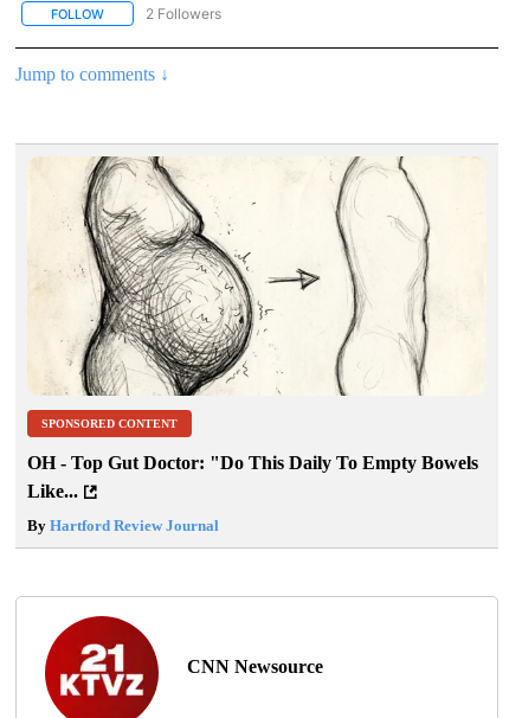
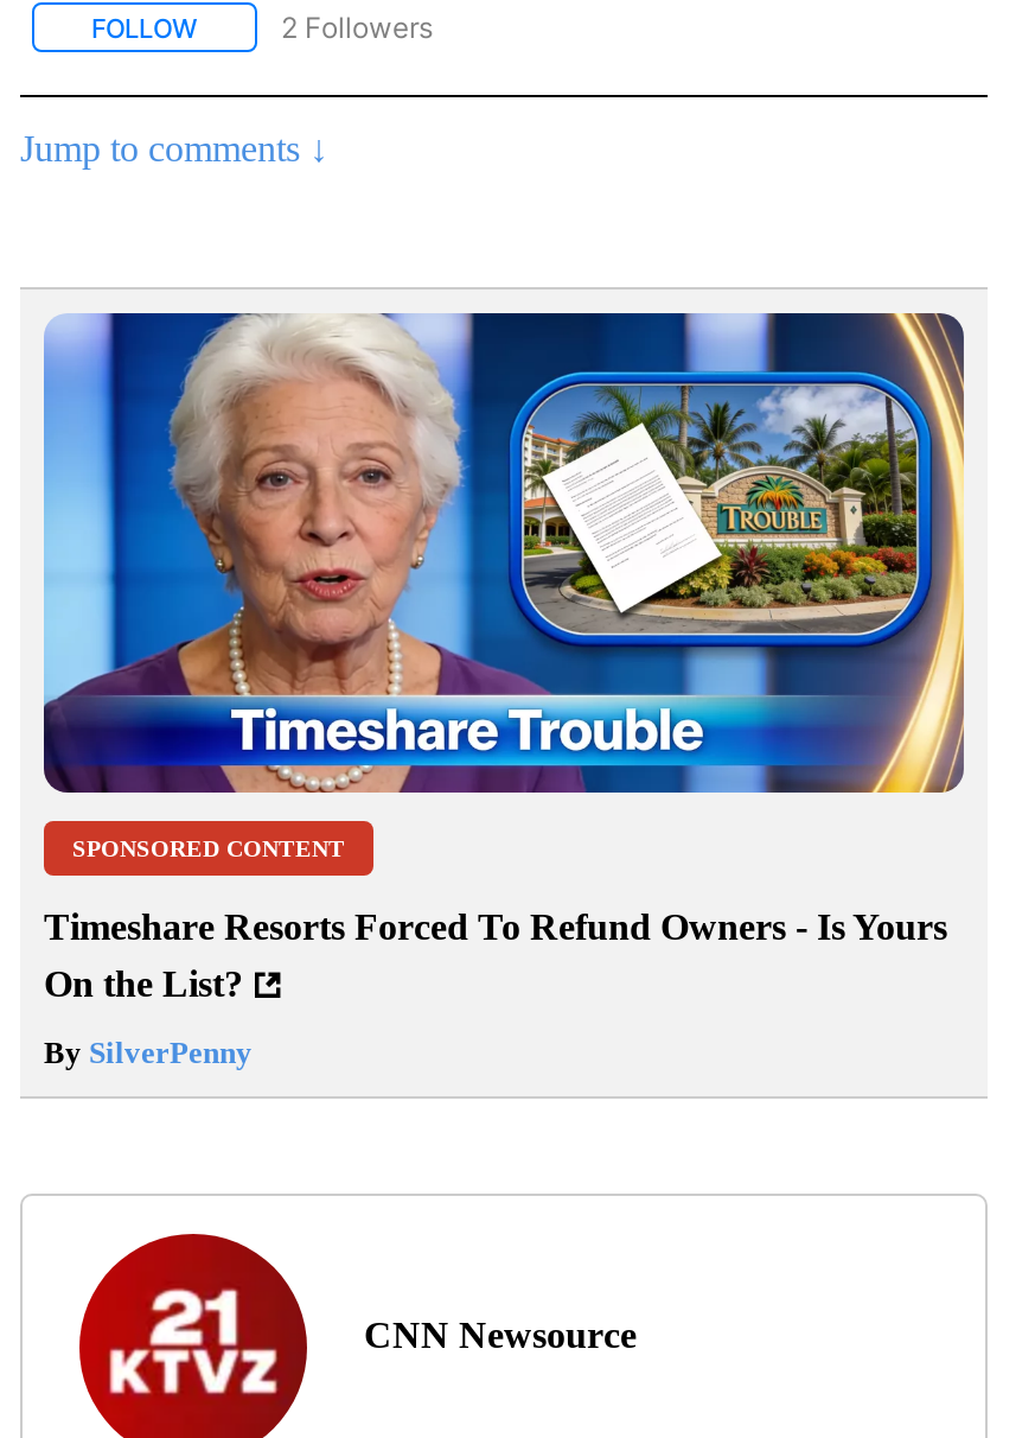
[27,155,486,397] [image] -> [41,311,966,795] [image]
[27,453,478,502] OH - Top Gut Doctor: "Do This Daily To Empty Bowels | Like... -> [44,908,947,1005] Timeshare Resorts Forced To Refund Owners - Is Yours | On the List?
[27,517,219,535] By Hartford Review Journal -> [44,1036,253,1071] By SilverPenny

